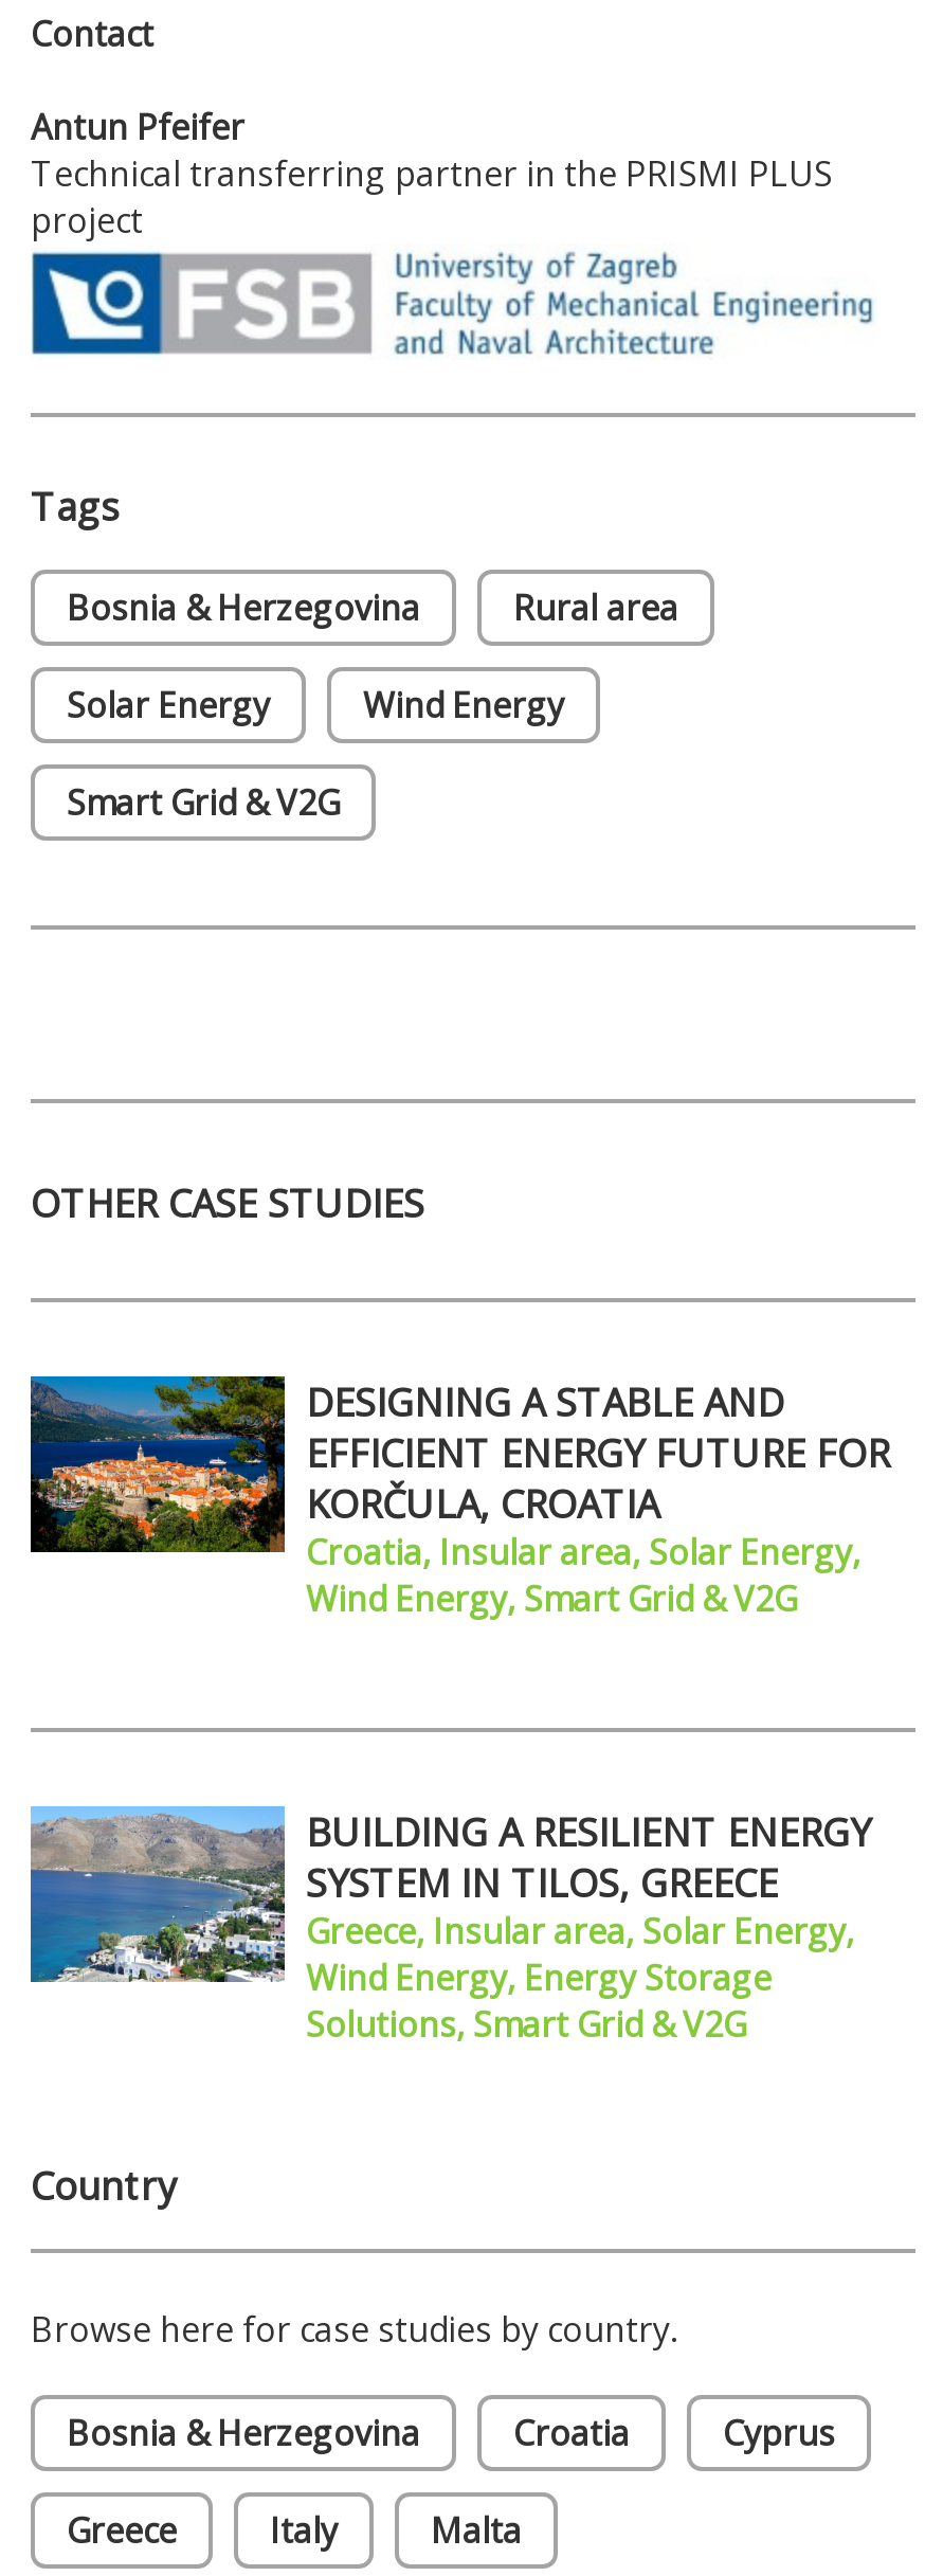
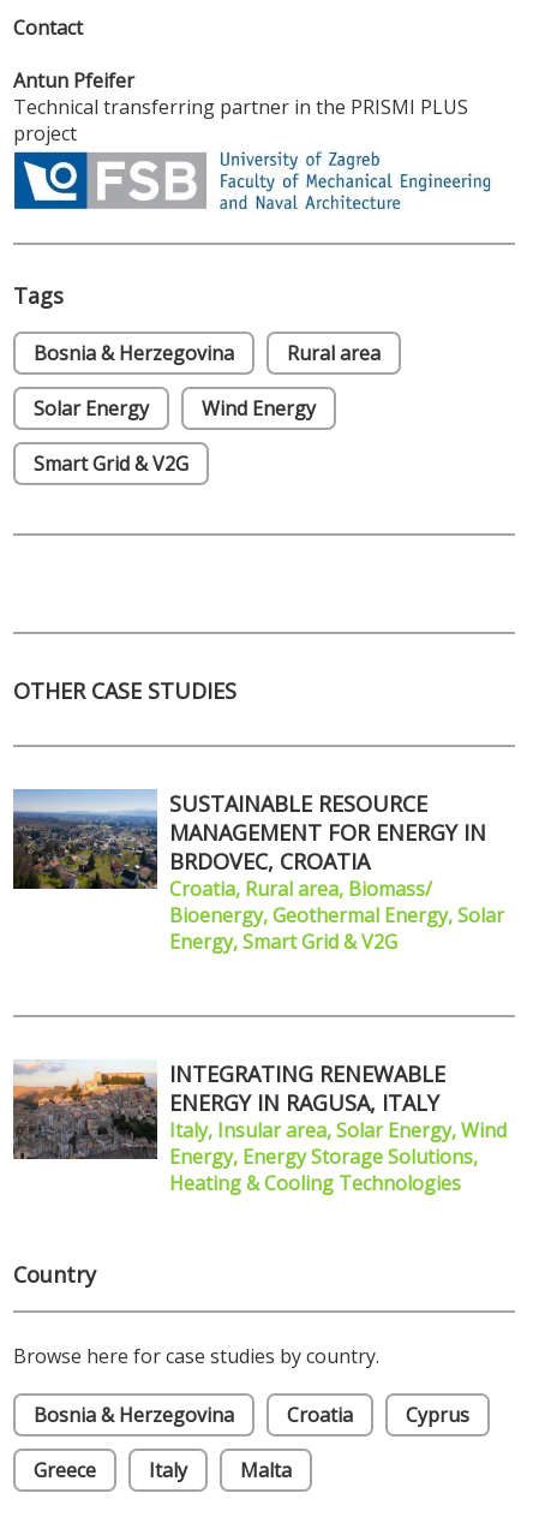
[31,1374,890,1621] [image] | DESIGNING A STABLE AND | EFFICIENT ENERGY FUTURE FOR | KORČULA, CROATIA | Croatia, Insular area, Solar Energy, | Wind Energy, Smart Grid & V2G -> [12,789,504,954] [image] | SUSTAINABLE RESOURCE | MANAGEMENT FOR ENERGY IN | BRDOVEC, CROATIA | Croatia, Rural area, Biomass/ | Bioenergy, Geothermal Energy, Solar | Energy, Smart Grid & V2G
[29,1805,871,2047] [image] | BUILDING A RESILIENT ENERGY | SYSTEM IN TILOS, GREECE | Greece, Insular area, Solar Energy, | Wind Energy, Energy Storage | Solutions, Smart Grid & V2G -> [12,1059,507,1196] [image] | INTEGRATING RENEWABLE | ENERGY IN RAGUSA, ITALY | Italy, Insular area, Solar Energy, Wind | Energy, Energy Storage Solutions, | Heating & Cooling Technologies

